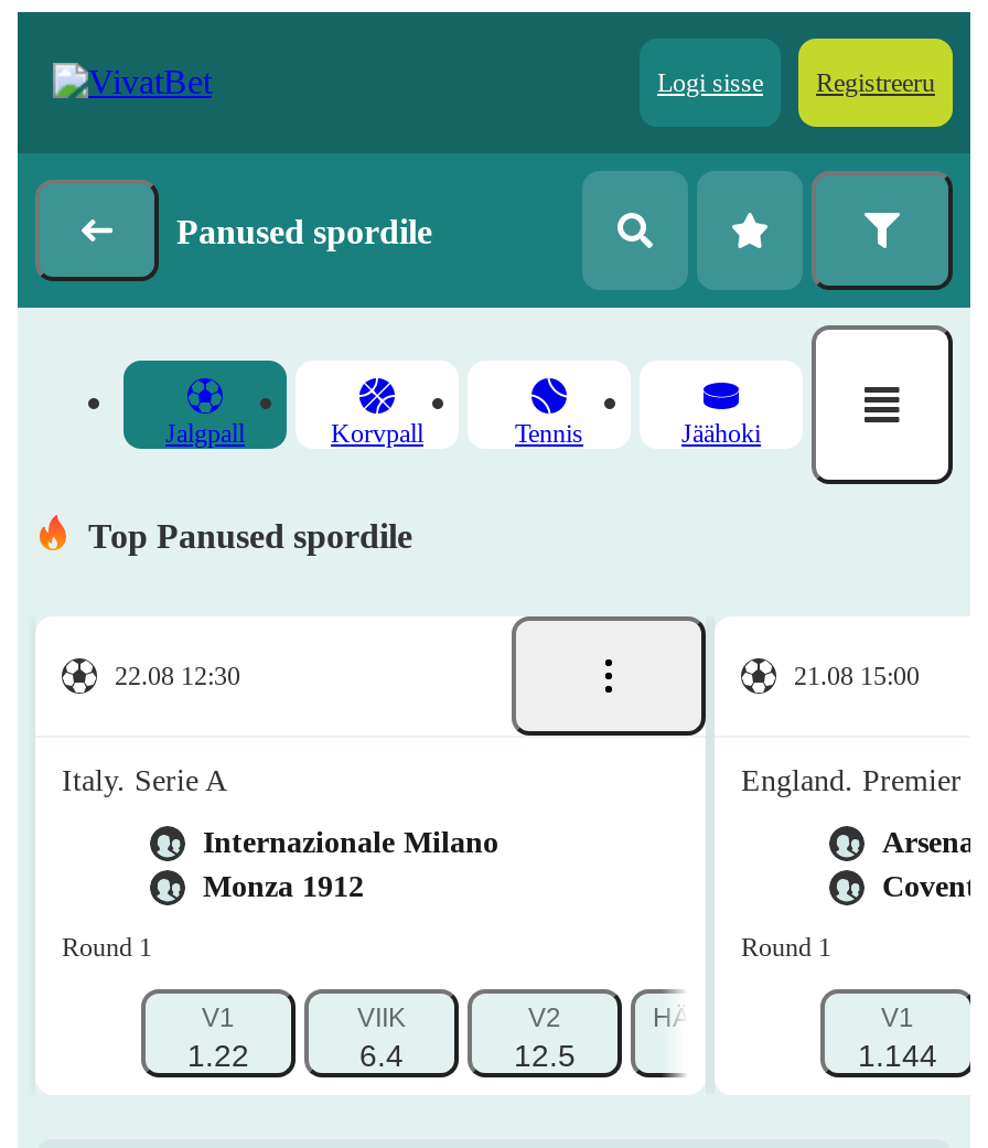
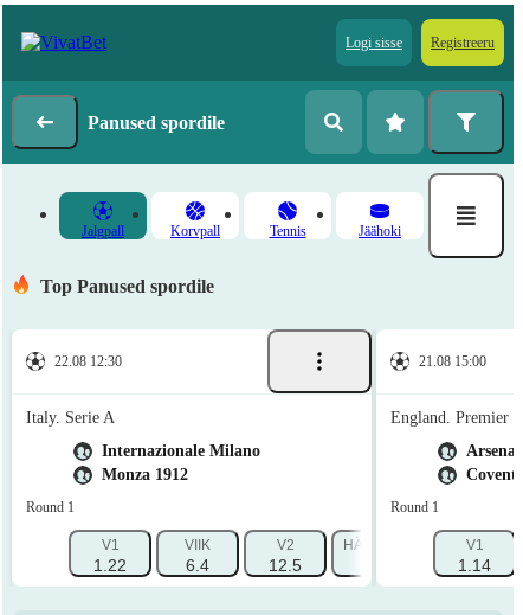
[858,1038,937,1073] 1.144 -> [458,556,491,575] 1.14

